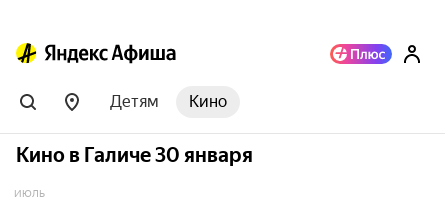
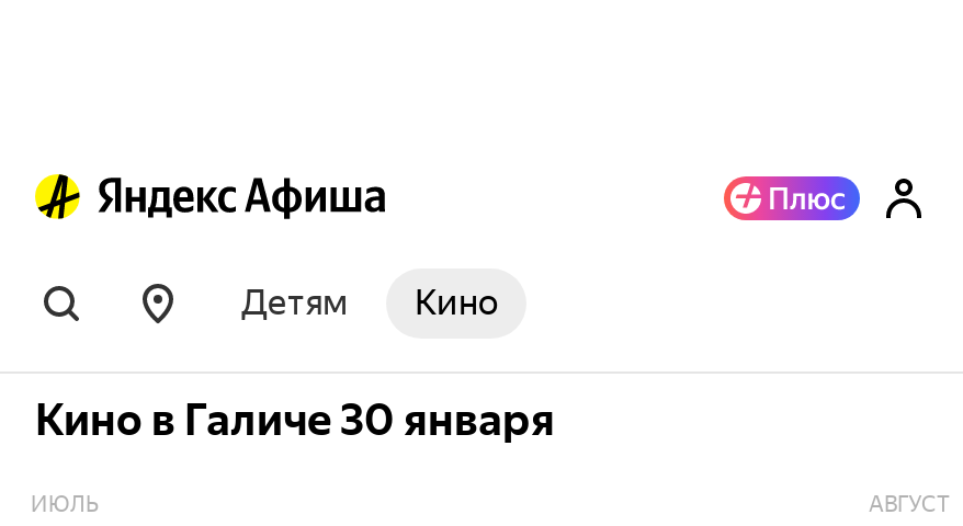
none -> [869,492,950,516] АВГУСТ

